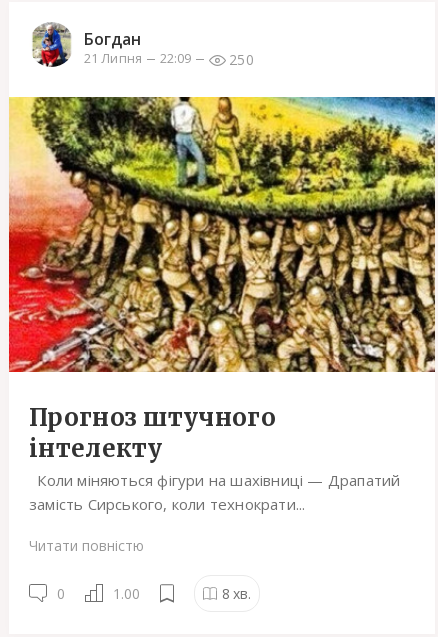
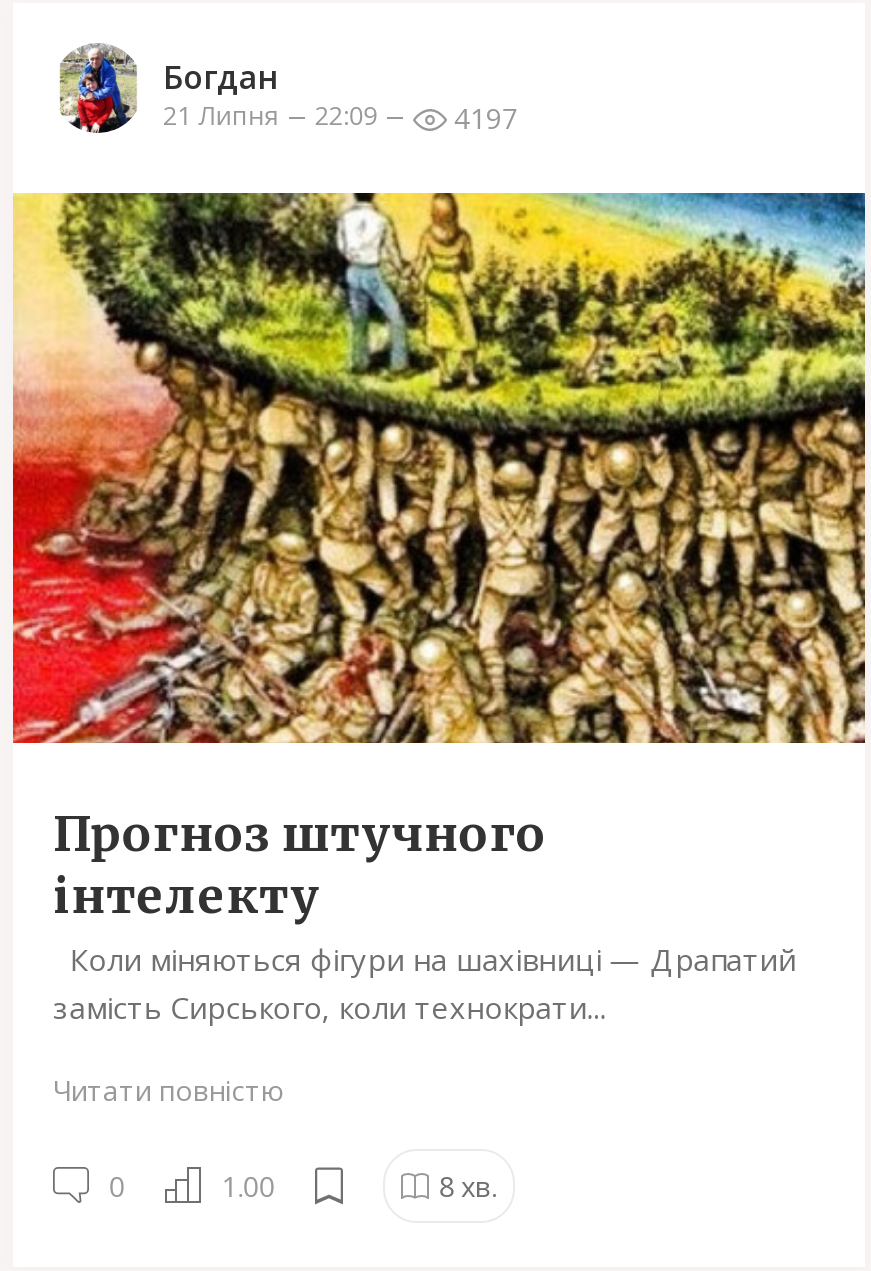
[229,50,254,69] 250 -> [454,99,518,137] 4197

